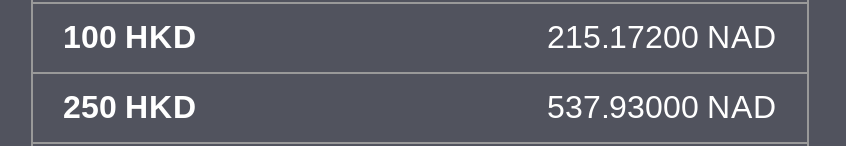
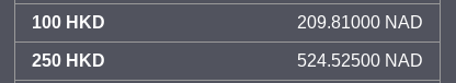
[547,20,777,54] 215.17200 NAD -> [297,13,423,32] 209.81000 NAD
[547,90,777,124] 537.93000 NAD -> [297,51,423,70] 524.52500 NAD

